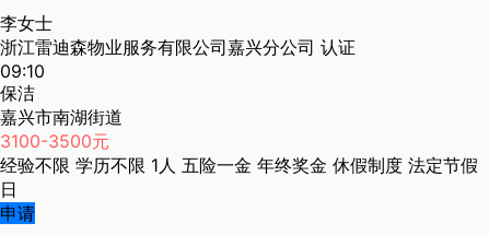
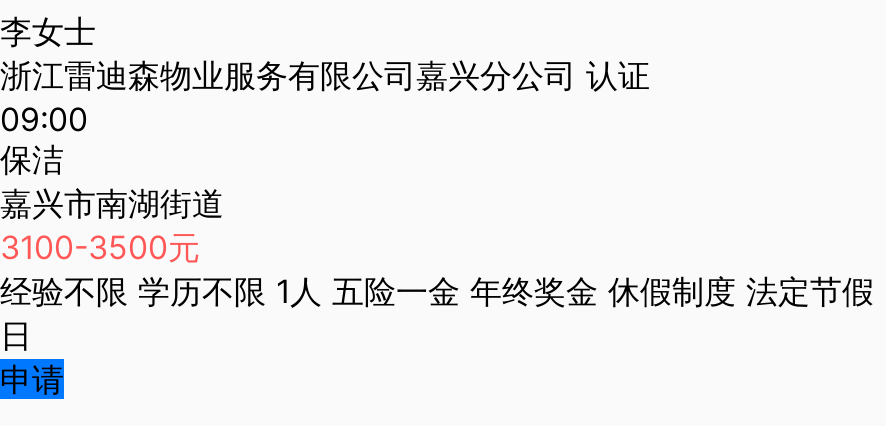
[0,60,45,82] 09:10 -> [0,100,88,140] 09:00

